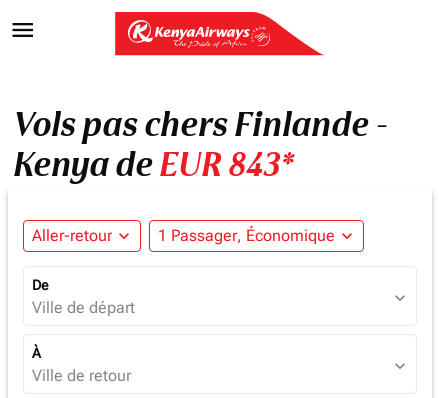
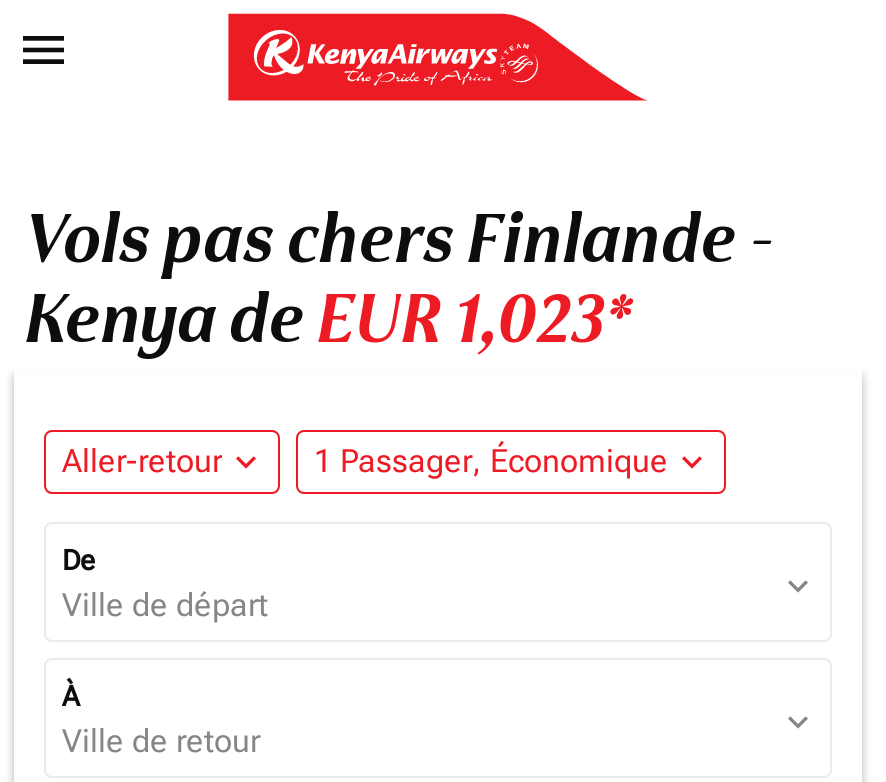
[13,144,294,186] Kenya de EUR 843* -> [24,278,632,362] Kenya de EUR 1,023*

